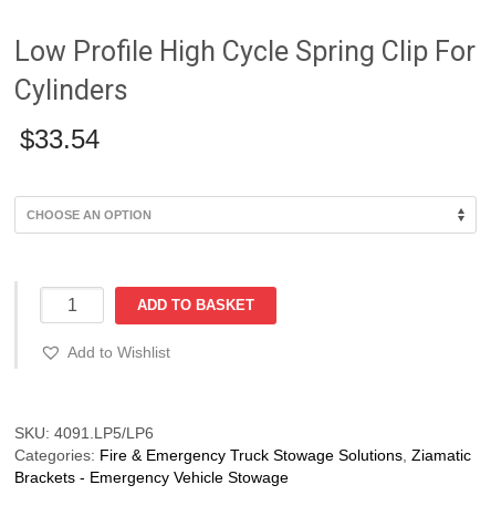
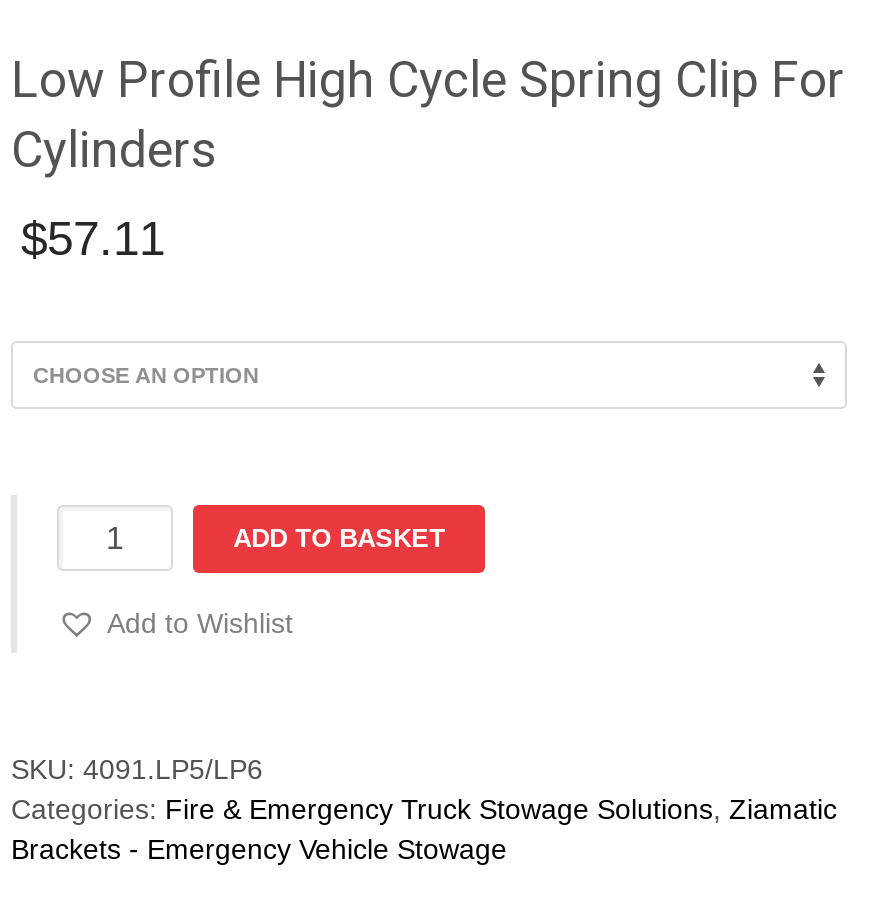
[20,124,100,154] $33.54 -> [21,211,165,265] $57.11

